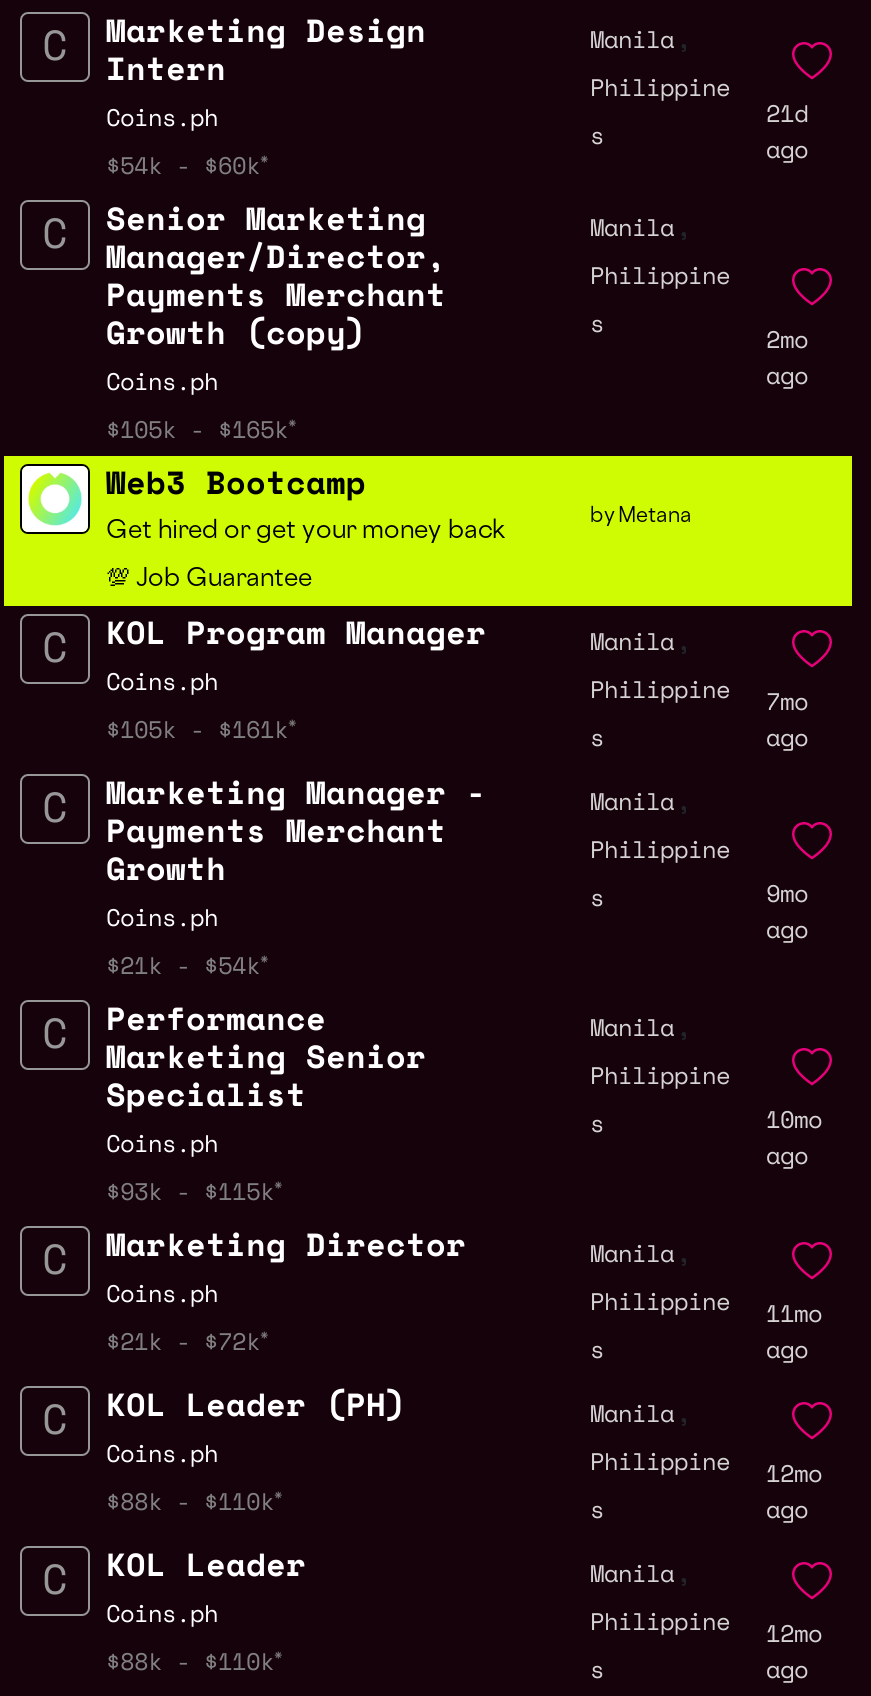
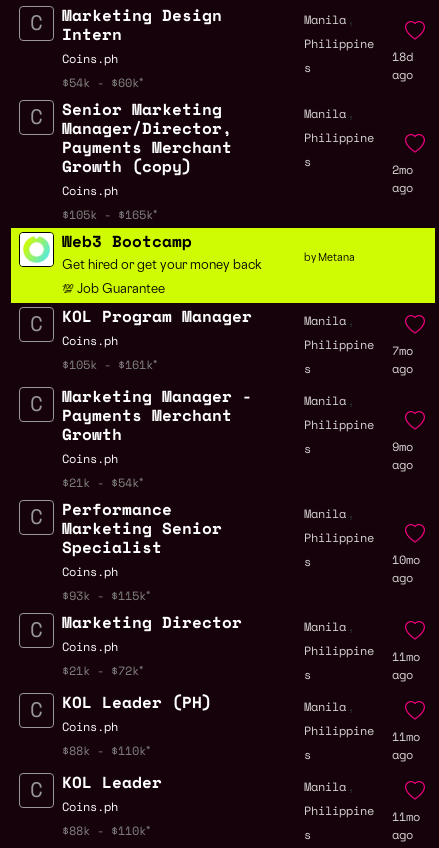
[766,96,808,130] 21d -> [392,48,413,65] 18d
[590,1444,822,1490] Philippine 12mo -> [304,722,420,745] Philippine 11mo
[590,1604,822,1650] Philippine 12mo -> [304,802,420,825] Philippine 11mo

